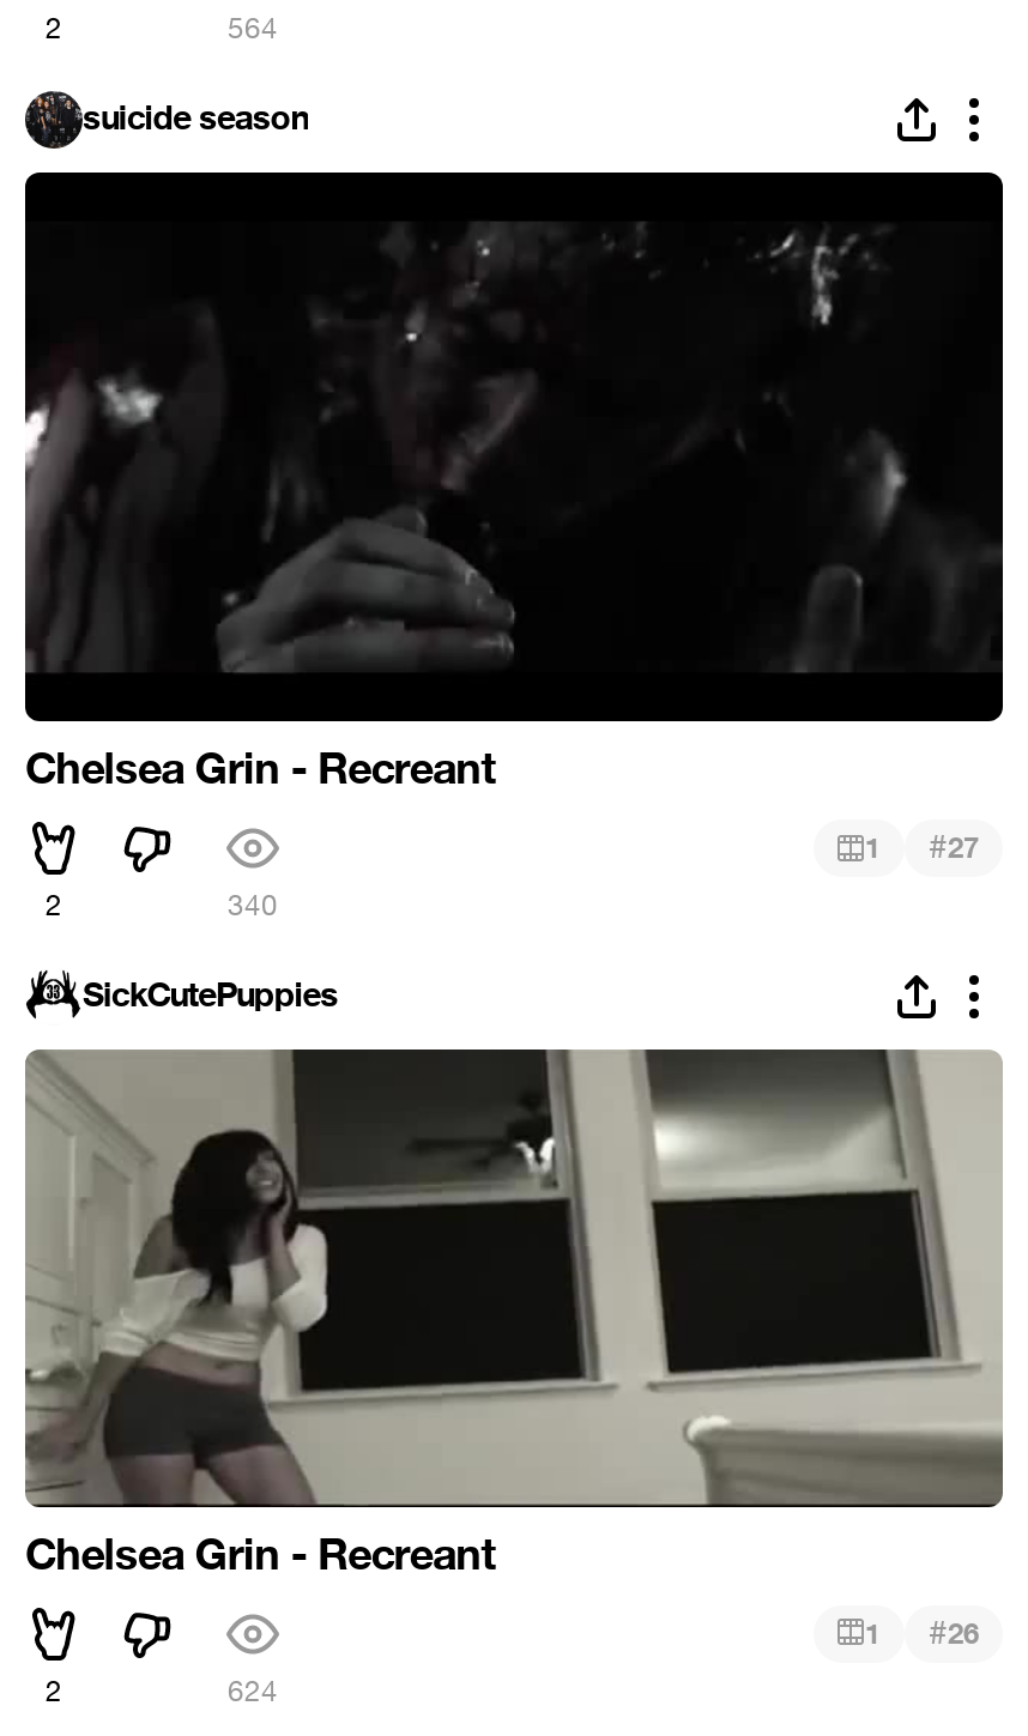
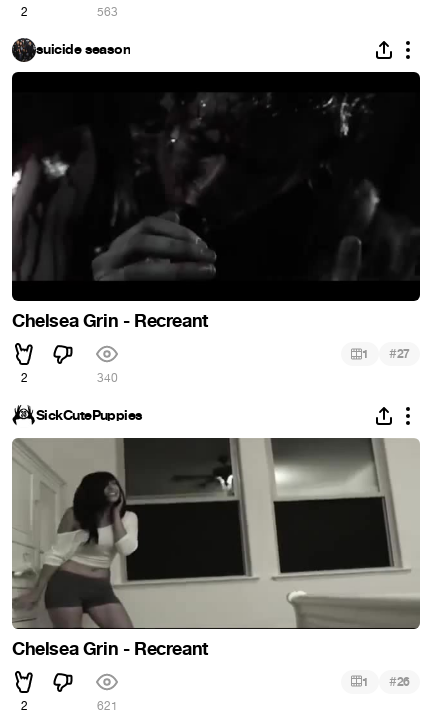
[228,9,278,47] 564 -> [96,4,117,20] 563
[228,1672,278,1710] 624 -> [96,698,117,714] 621

